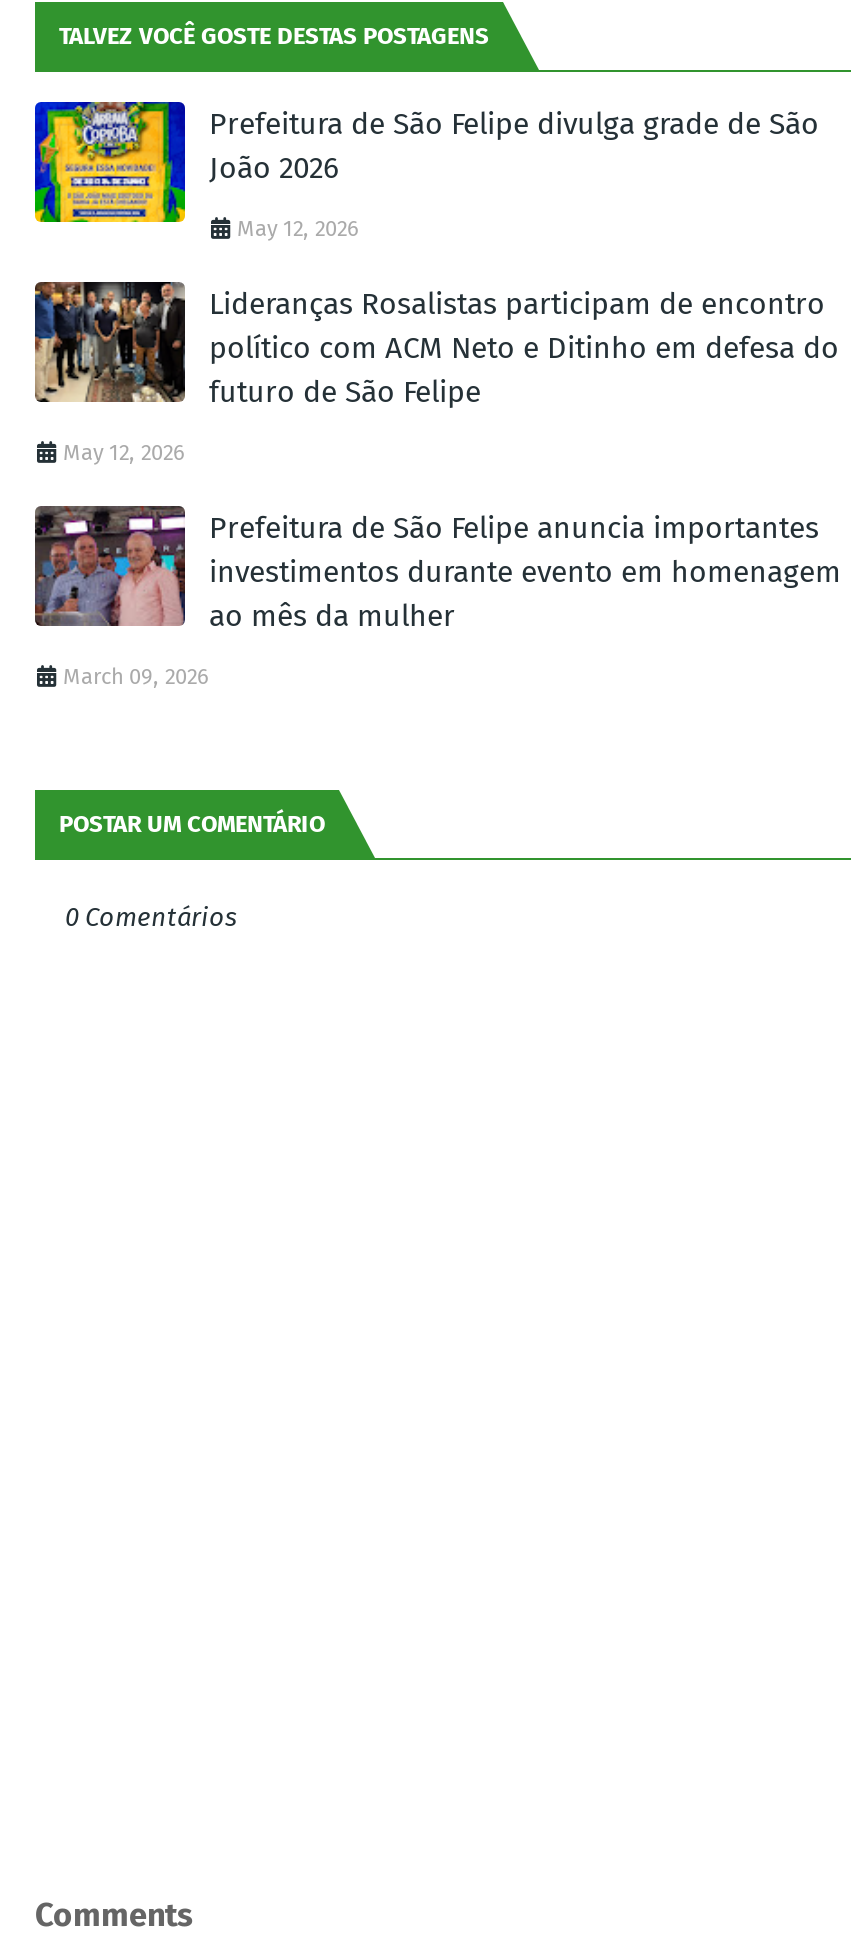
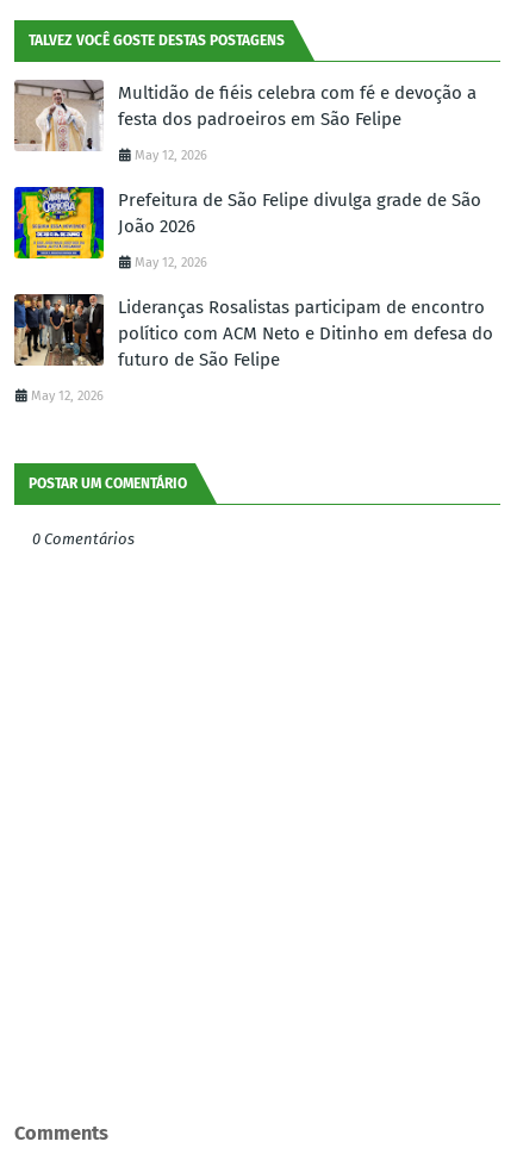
none -> [13,79,476,163] [image] | Multidão de fiéis celebra com fé e devoção a | festa dos padroeiros em São Felipe | May 12, 2026
moved [33,98,839,466] -> [13,185,493,403]: [image] | Prefeitura de São Felipe divulga grade de São | João 2026 | May 12, 2026 | Lideranças Rosalistas participam de encontro | político com ACM Neto e Ditinho em defesa do | futuro de São Felipe | May 12, 2026
[33,504,841,690] [image] | Prefeitura de São Felipe anuncia importantes | investimentos durante evento em homenagem | ao mês da mulher | March 09, 2026 -> none

